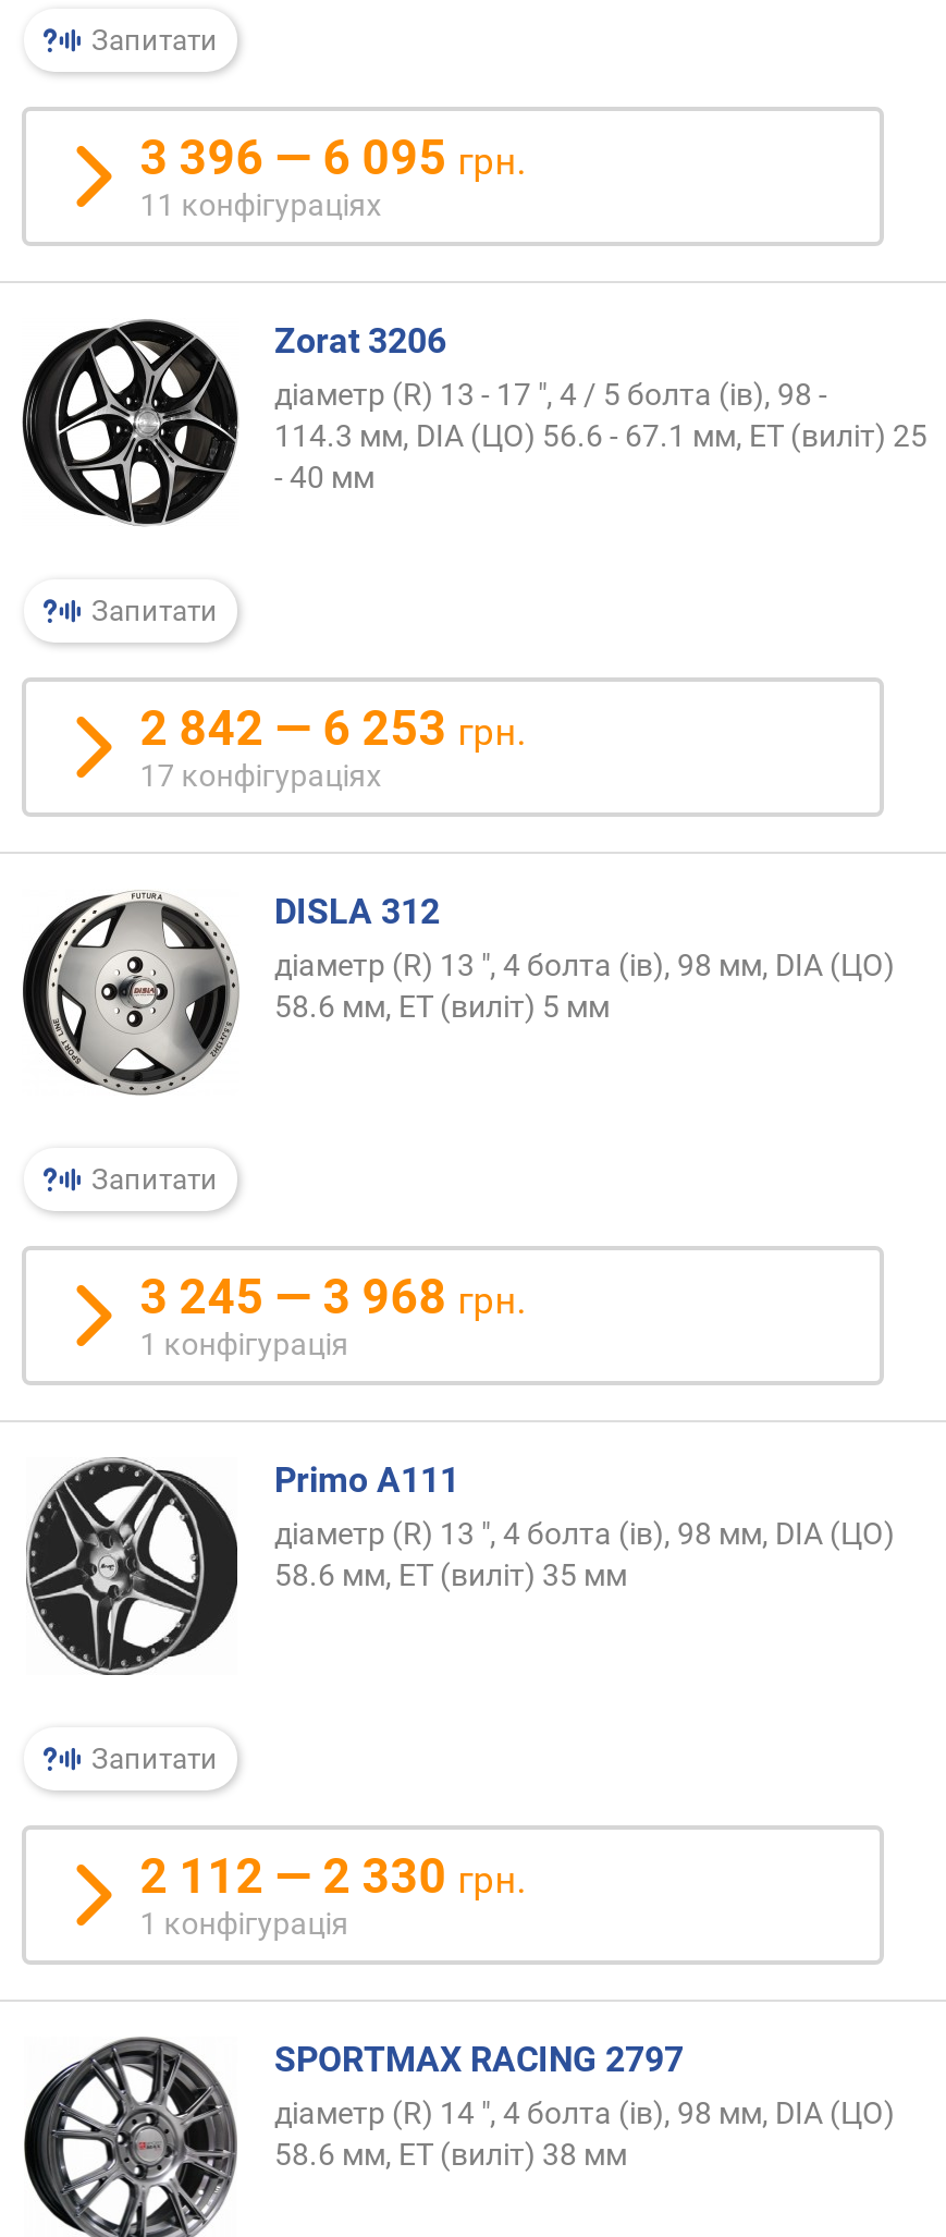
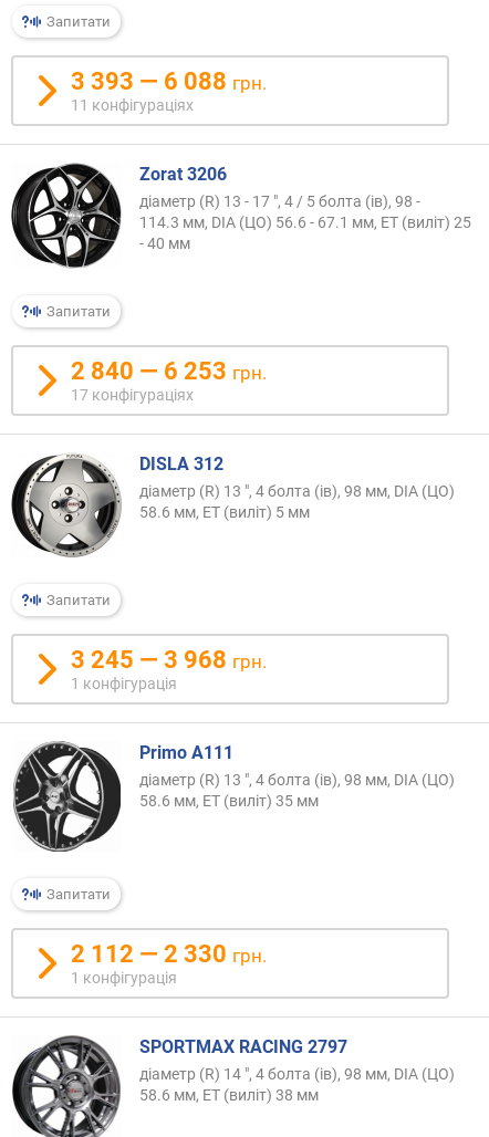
[140,130,525,184] 3 396 — 6 095 грн. -> [71,67,267,95] 3 393 — 6 088 грн.
[140,701,525,755] 2 842 — 6 253 грн. -> [71,357,267,385] 2 840 — 6 253 грн.

